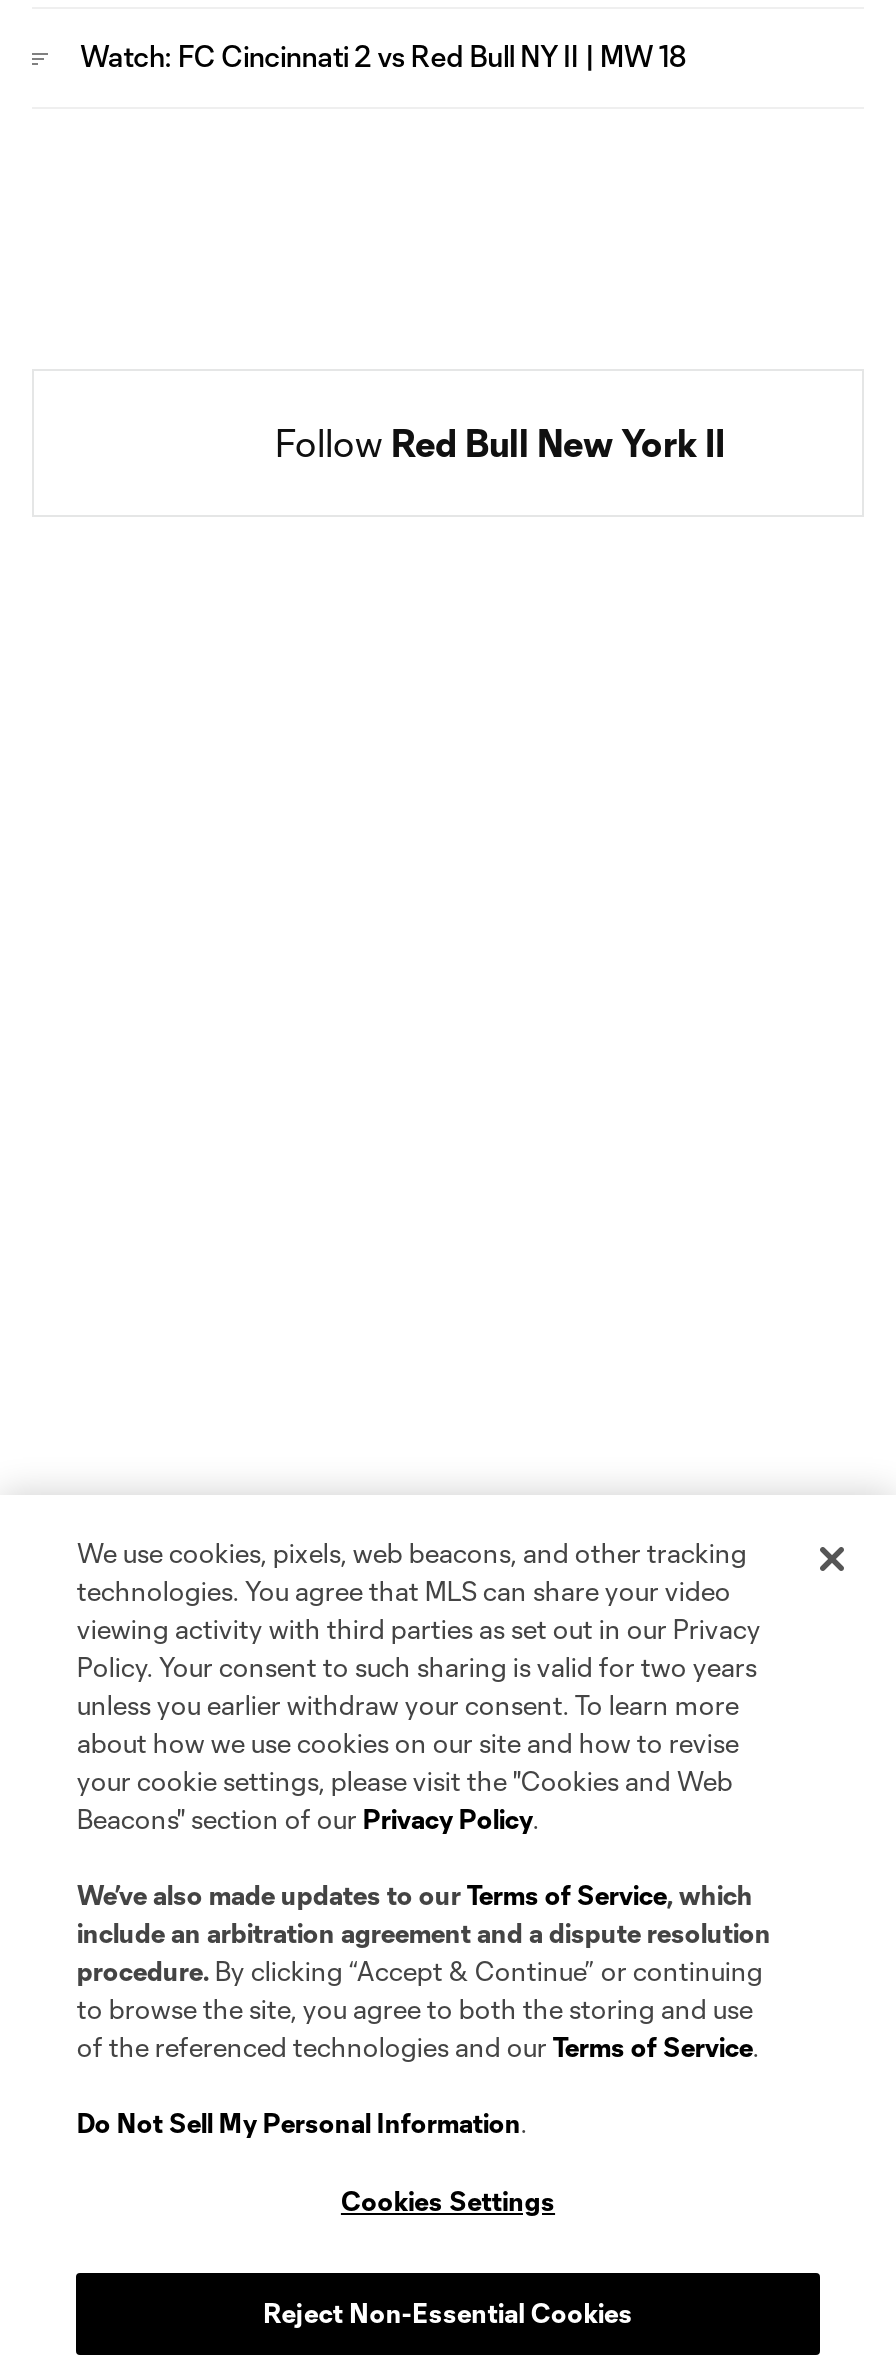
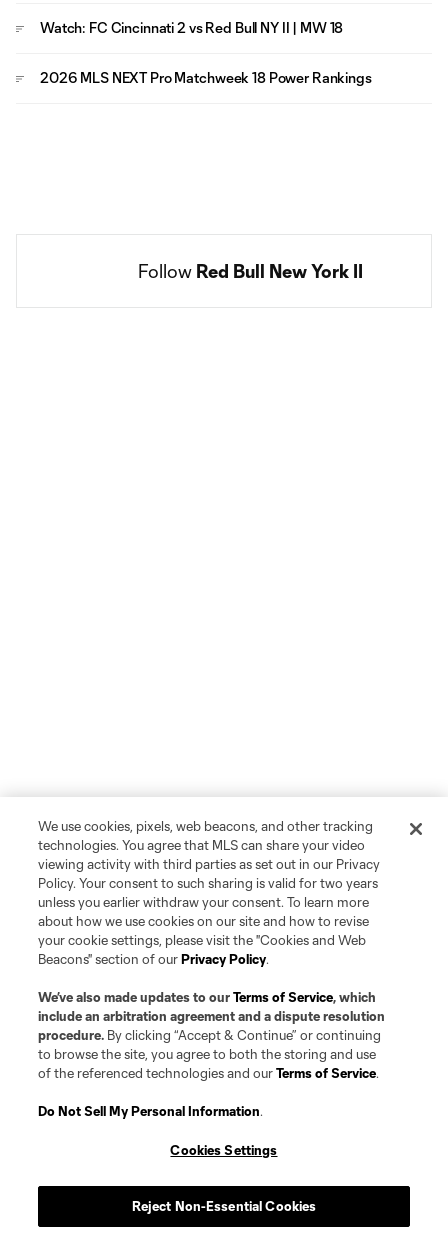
none -> [40,69,372,86] 2026 MLS NEXT Pro Matchweek 18 Power Rankings

